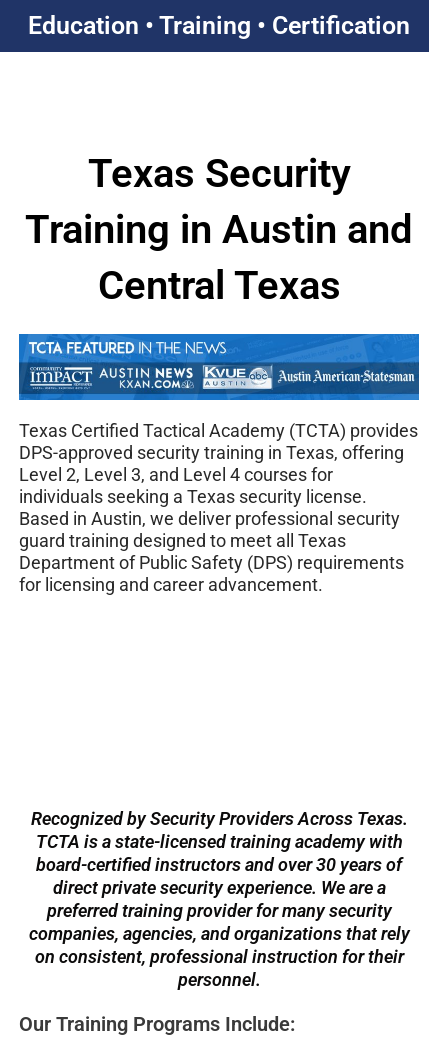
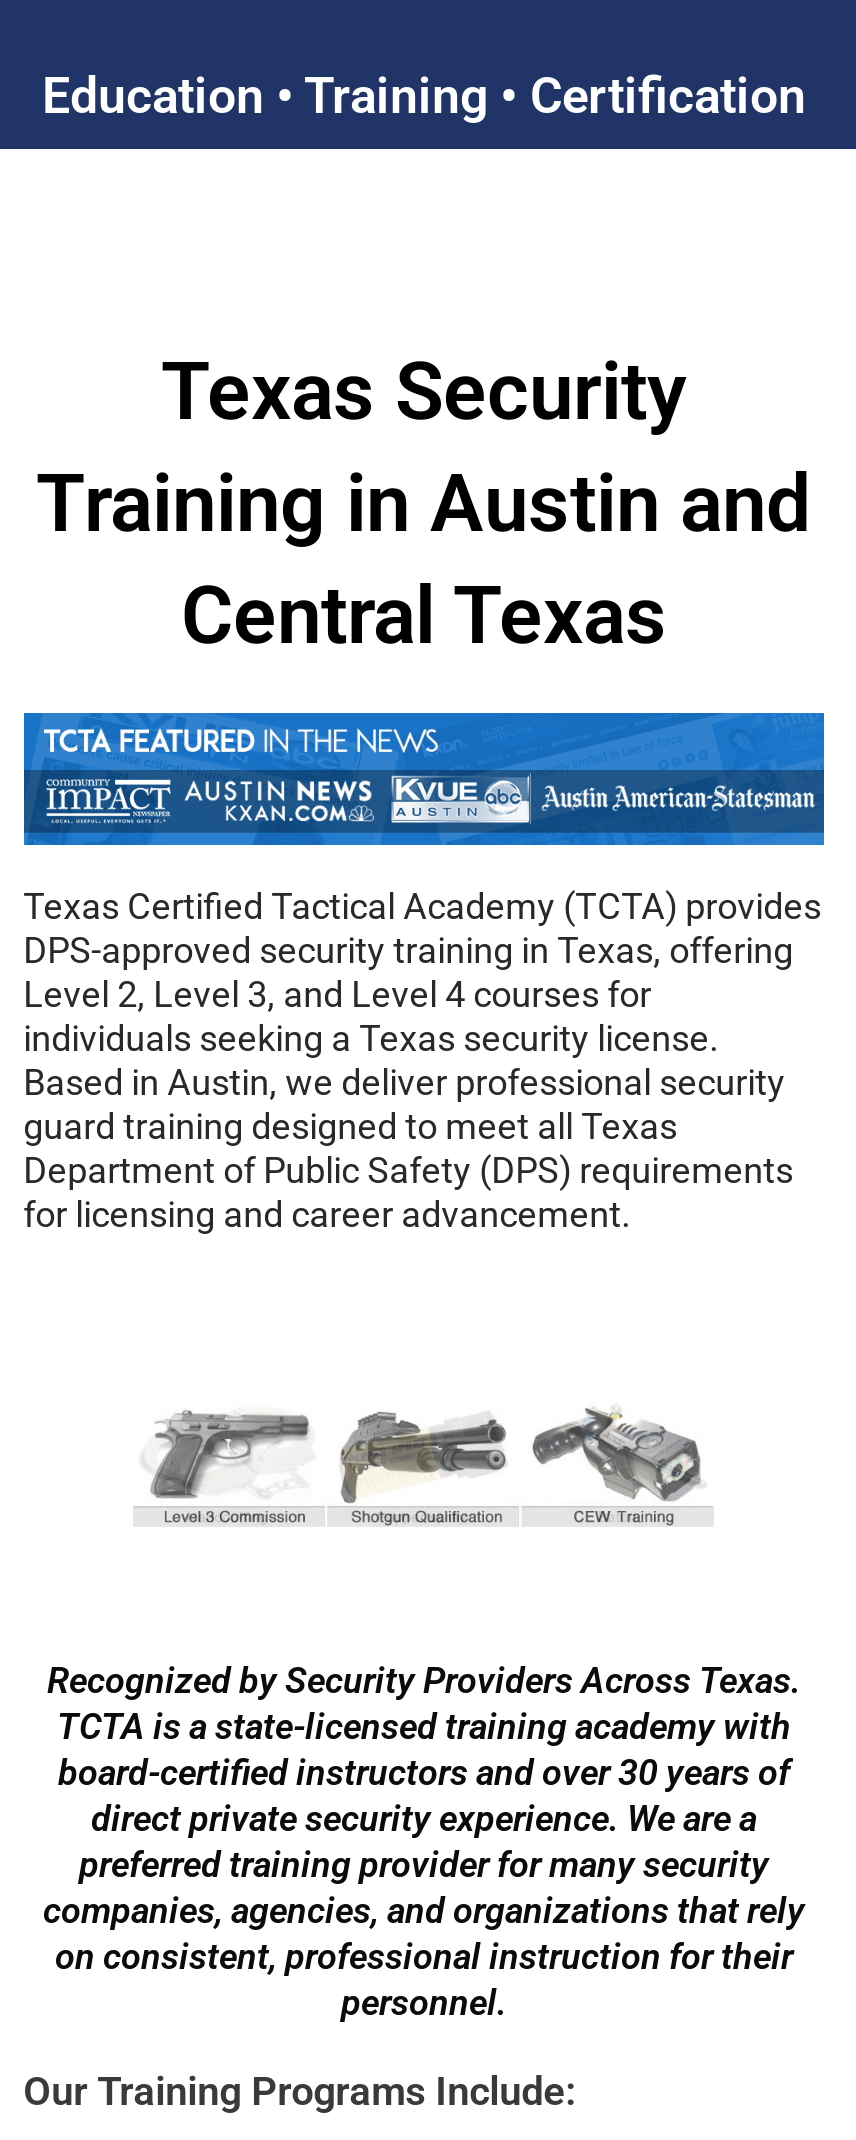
none -> [150,1409,310,1525] [image]
none -> [340,1411,508,1527] [image]
none -> [530,1407,702,1527] [image]

